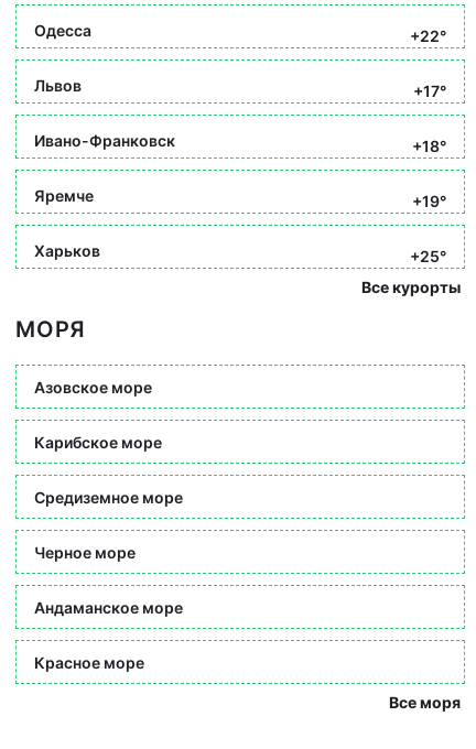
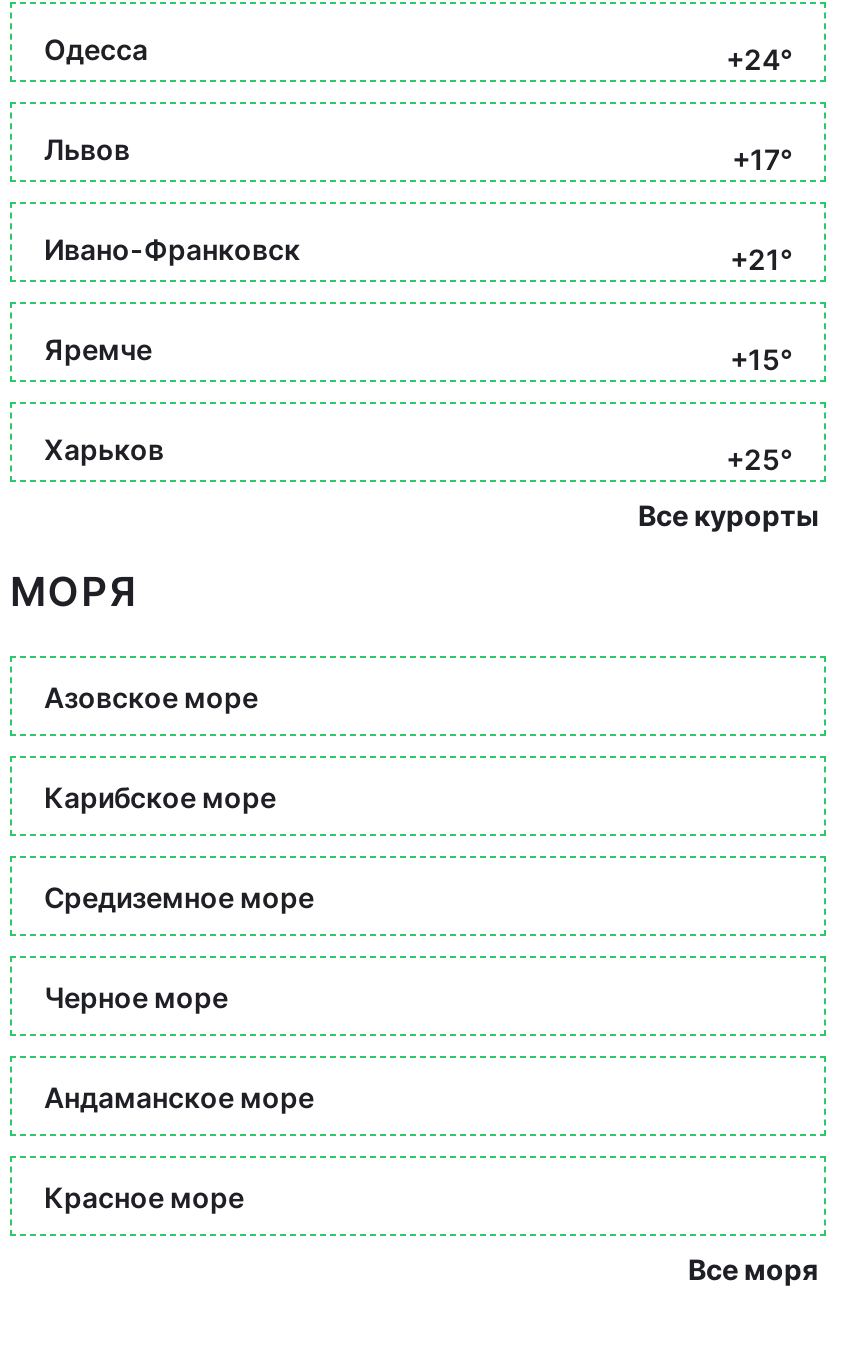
[410,26,446,45] +22° -> [726,42,792,76] +24°
[412,137,446,155] +18° -> [730,242,792,276] +21°
[412,192,446,210] +19° -> [730,342,792,376] +15°

